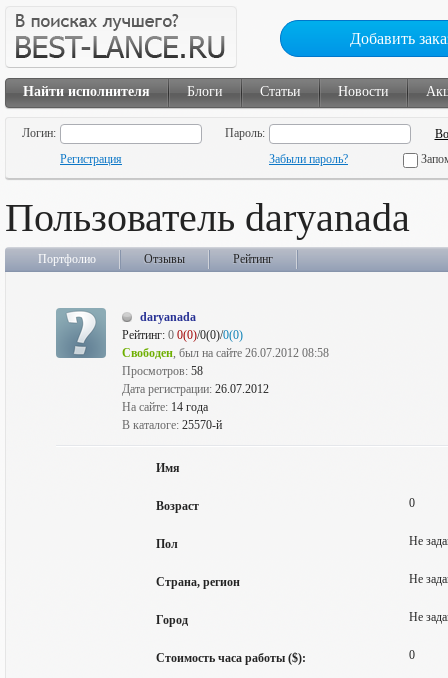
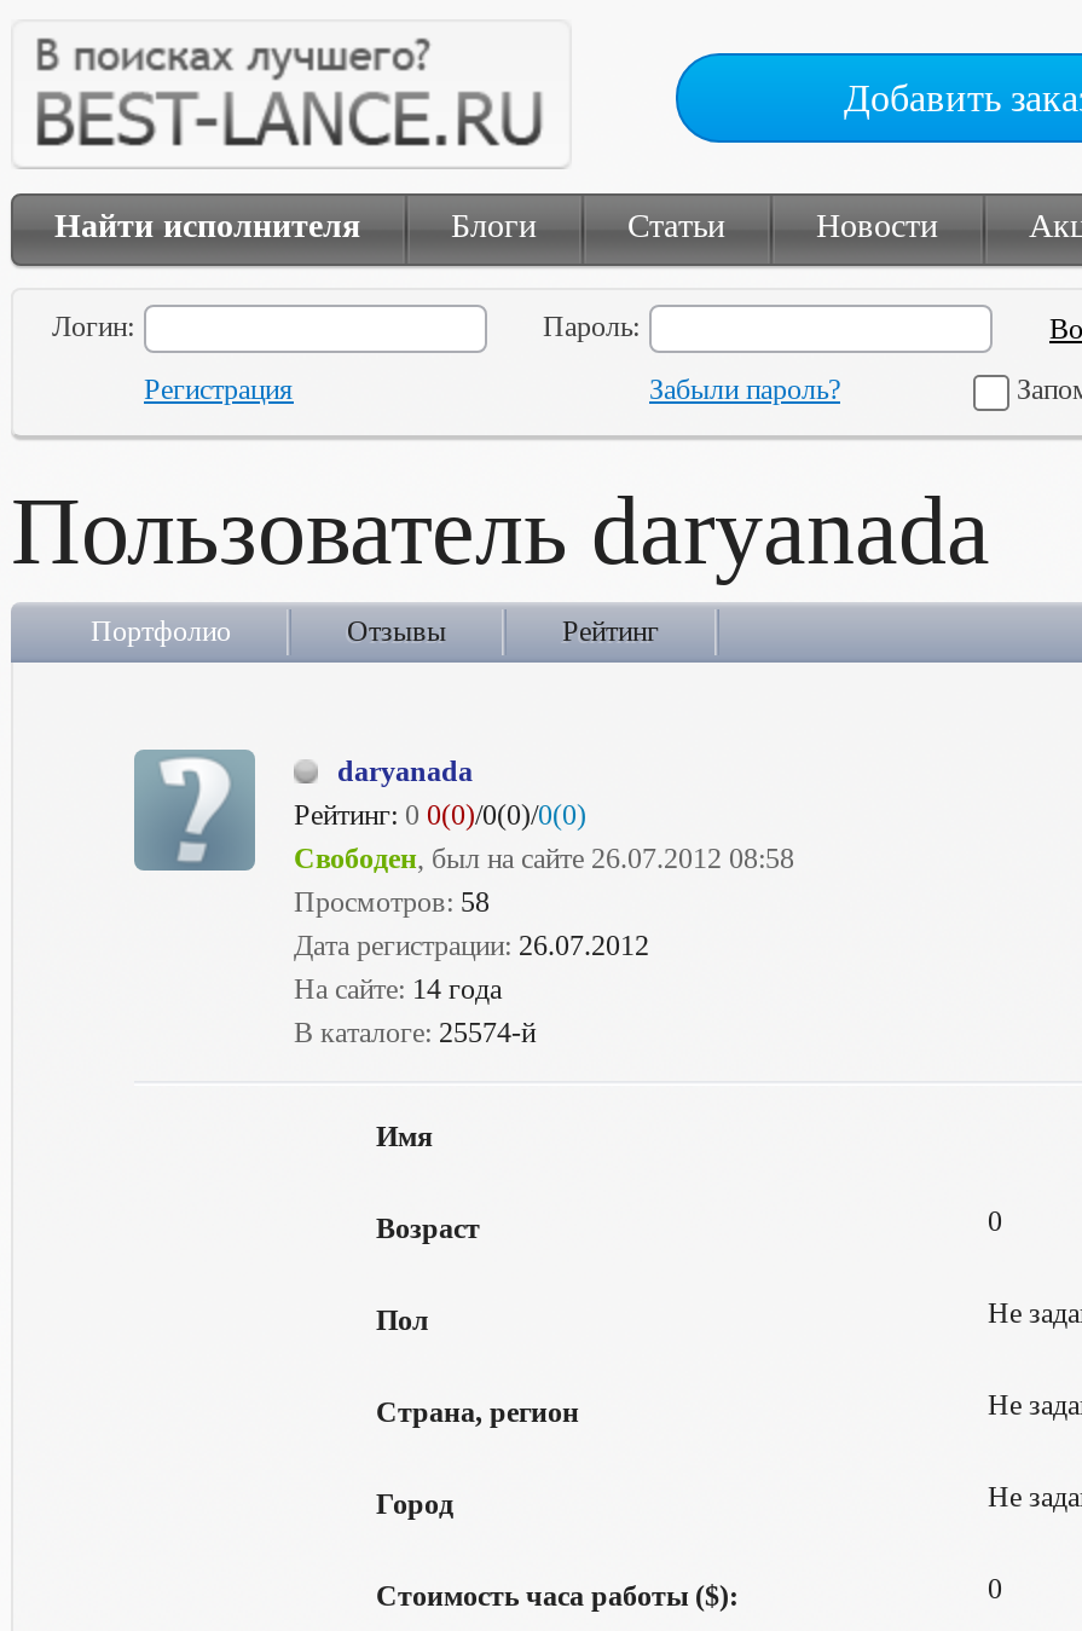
[122,418,222,432] В каталоге: 25570-й -> [294,1016,536,1049] В каталоге: 25574-й

